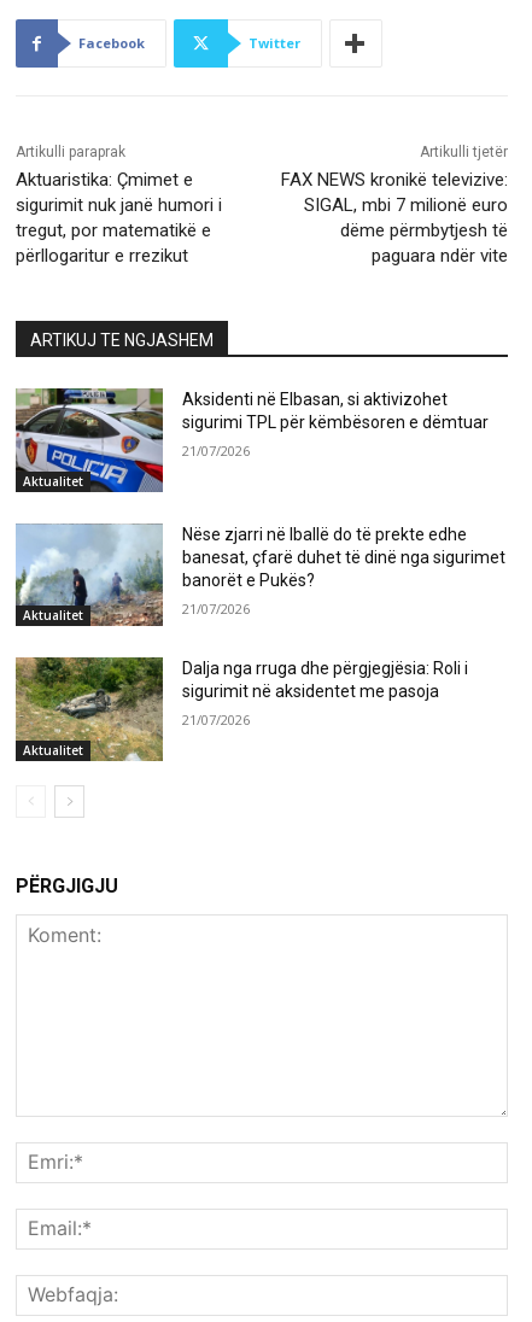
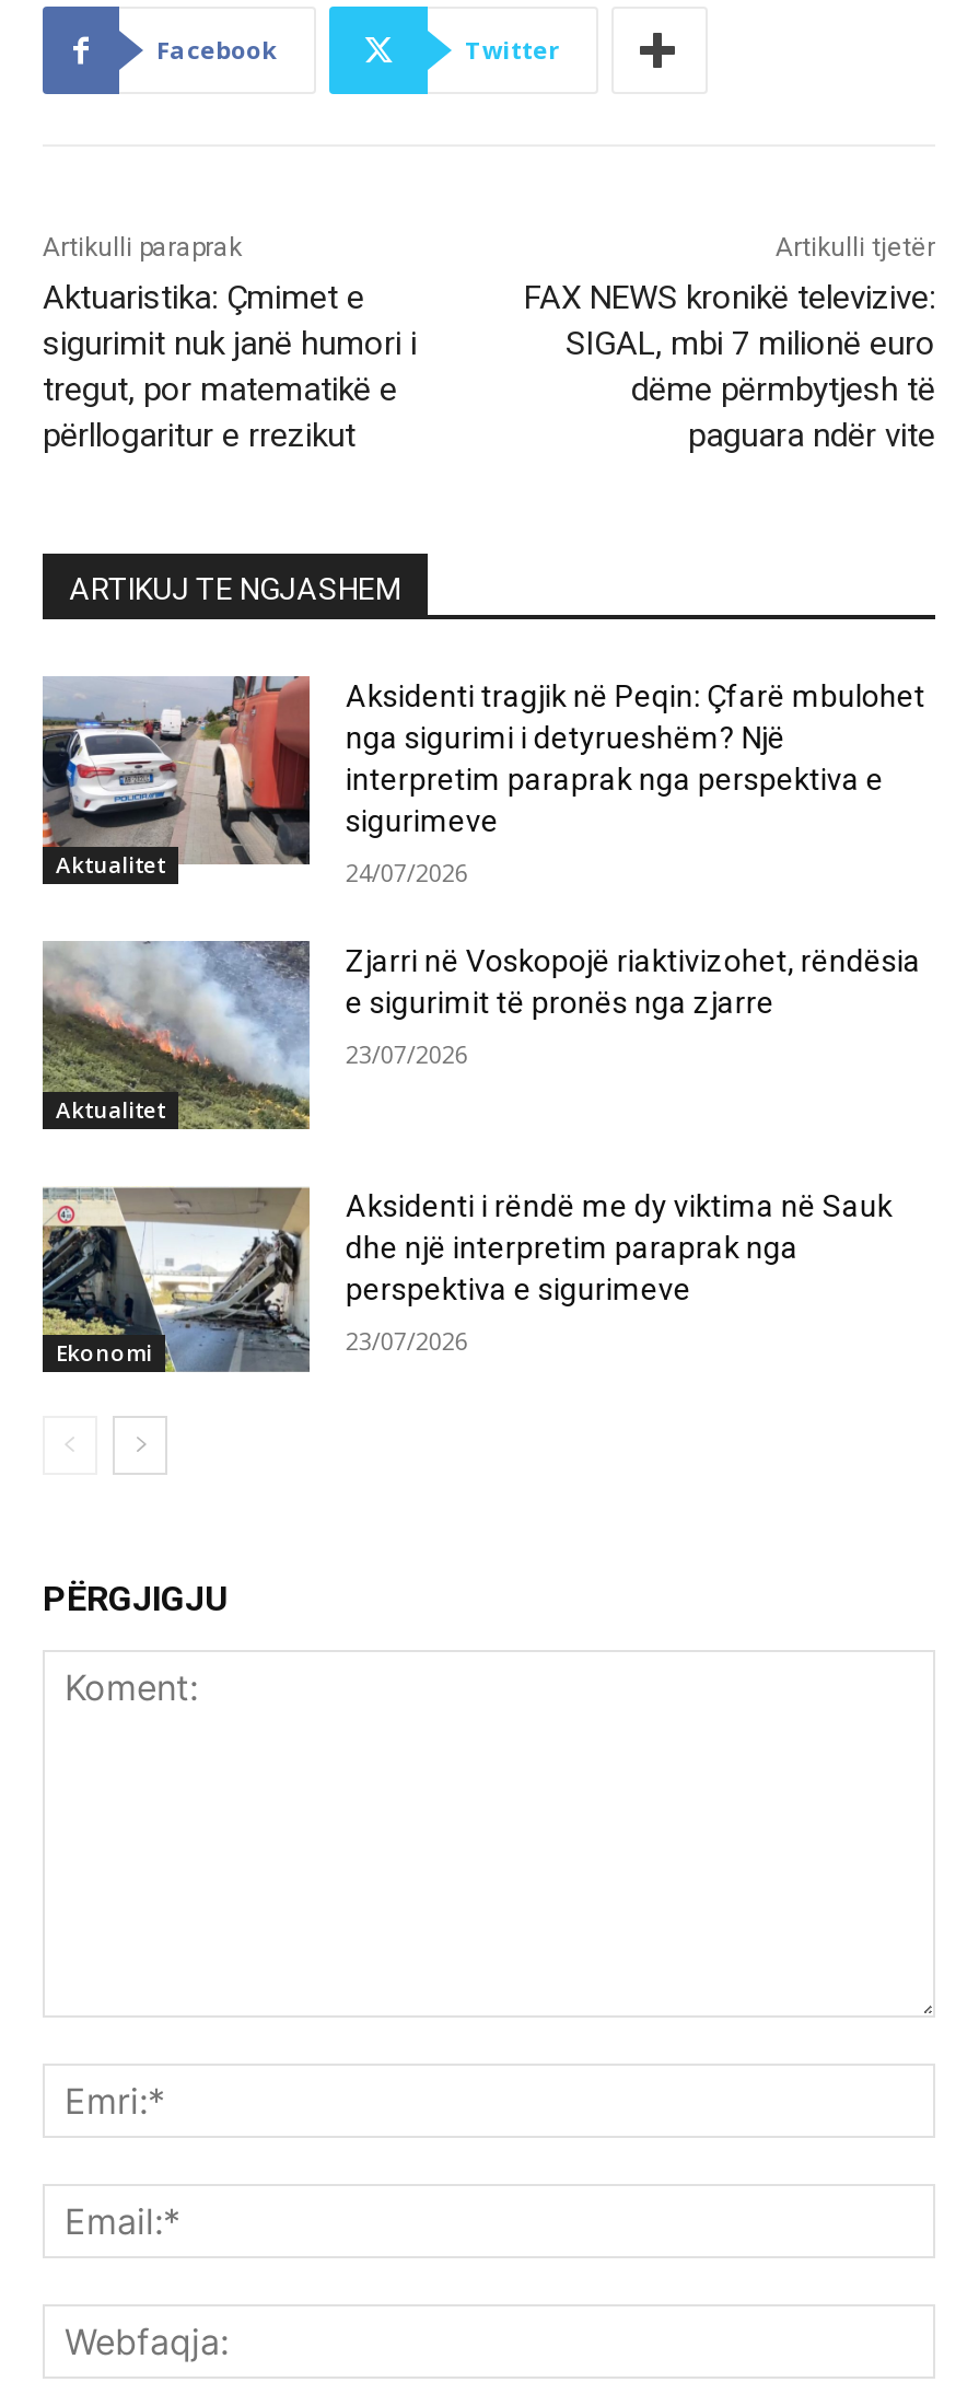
[14,387,489,493] [image] | Aksidenti në Elbasan, si aktivizohet | sigurimi TPL për këmbësoren e dëmtuar -> [40,674,925,884] [image] | Aksidenti tragjik në Peqin: Çfarë mbulohet | nga sigurimi i detyrueshëm? Një | interpretim paraprak nga perspektiva e | sigurimeve
[183,441,250,459] 21/07/2026 -> [345,855,468,888] 24/07/2026
[16,524,506,627] [image] | Nëse zjarri në Iballë do të prekte edhe | banesat, çfarë duhet të dinë nga sigurimet | banorët e Pukës? -> [40,941,921,1131] [image] | Zjarri në Voskopojë riaktivizohet, rëndësia | e sigurimit të pronës nga zjarre
[183,599,250,617] 21/07/2026 -> [345,1037,468,1070] 23/07/2026
[14,656,164,762] [image] | Aktualitet -> [40,1184,312,1372] [image] | Ekonomi
[183,659,469,701] Dalja nga rruga dhe përgjegjësia: Roli i | sigurimit në aksidentet me pasoja -> [345,1187,892,1306] Aksidenti i rëndë me dy viktima në Sauk | dhe një interpretim paraprak nga | perspektiva e sigurimeve
[183,711,250,729] 21/07/2026 -> [345,1323,468,1356] 23/07/2026

